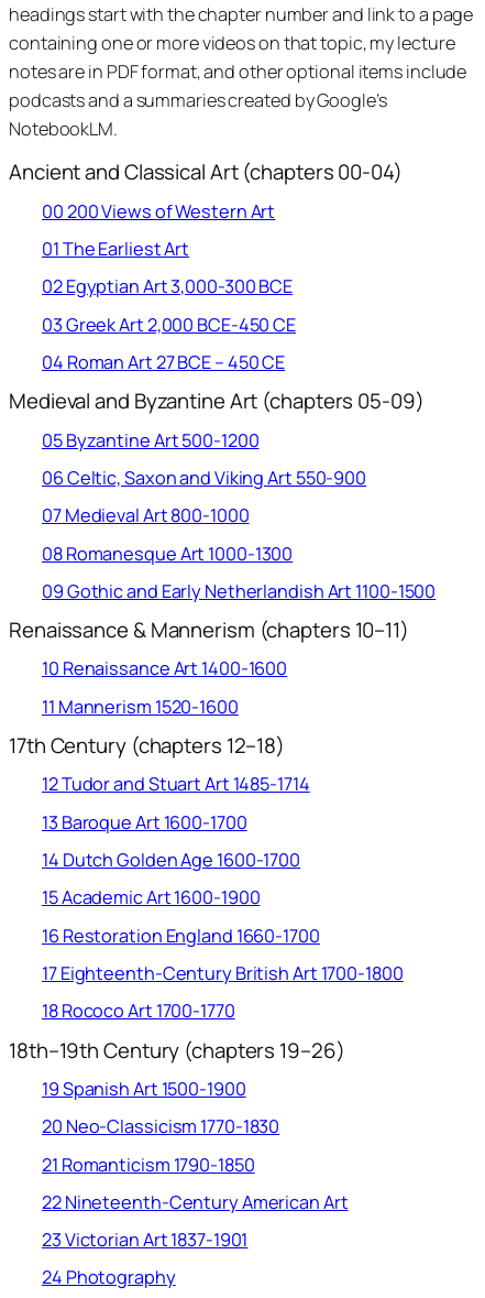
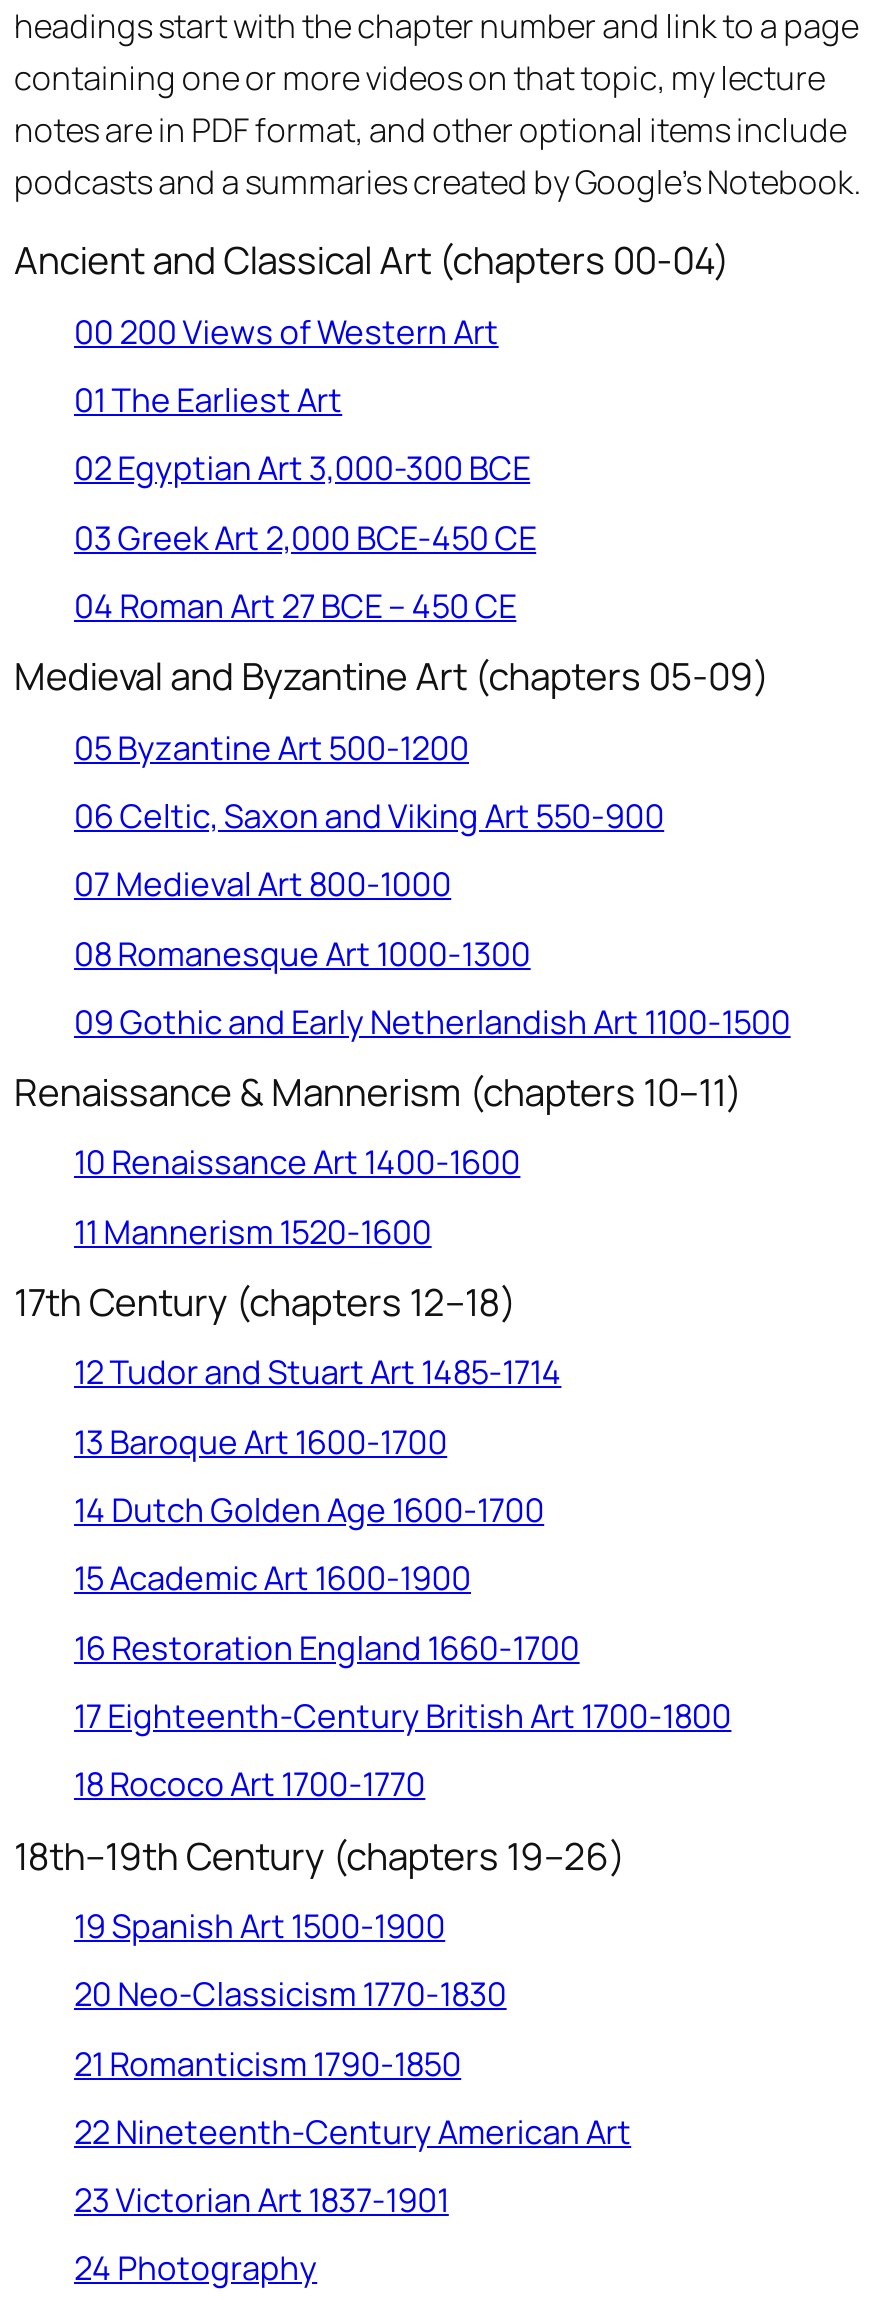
[9,88,387,141] podcasts and a summaries created by Google’s | NotebookLM. -> [14,160,861,204] podcasts and a summaries created by Google’s Notebook.

